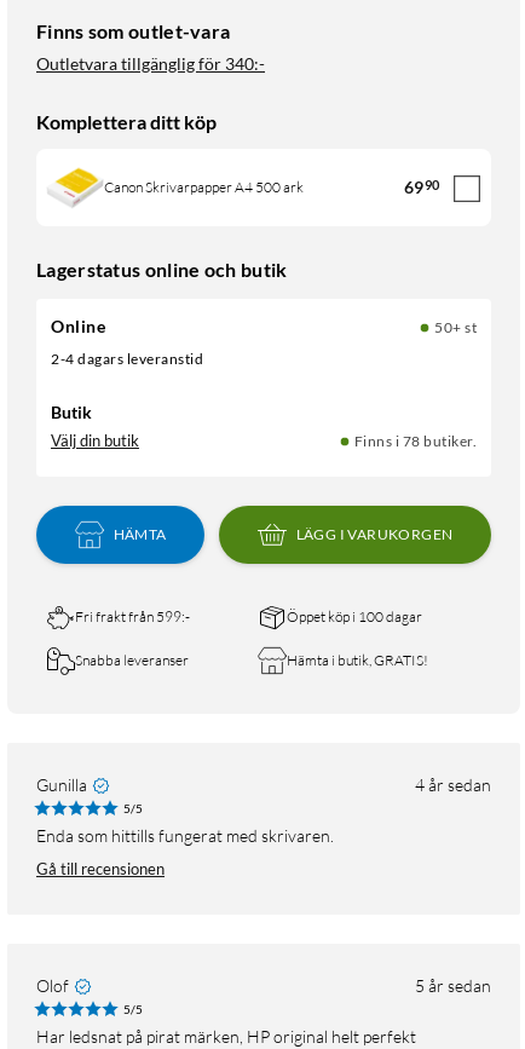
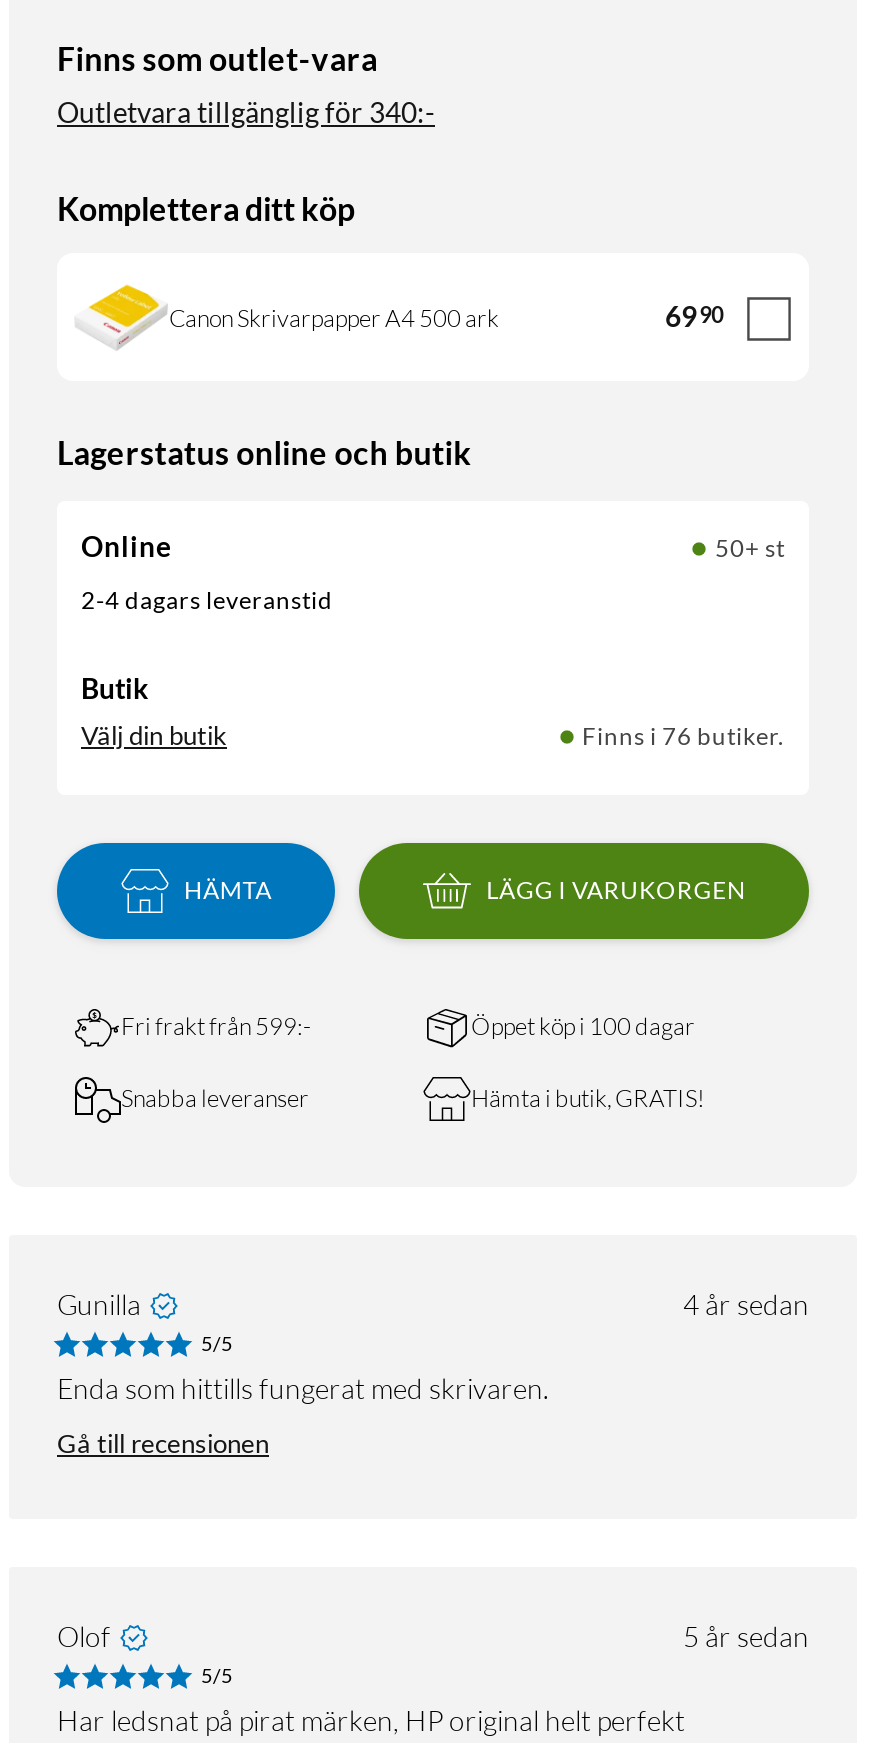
[354,431,477,449] Finns i 78 butiker. -> [582,722,785,752] Finns i 76 butiker.

